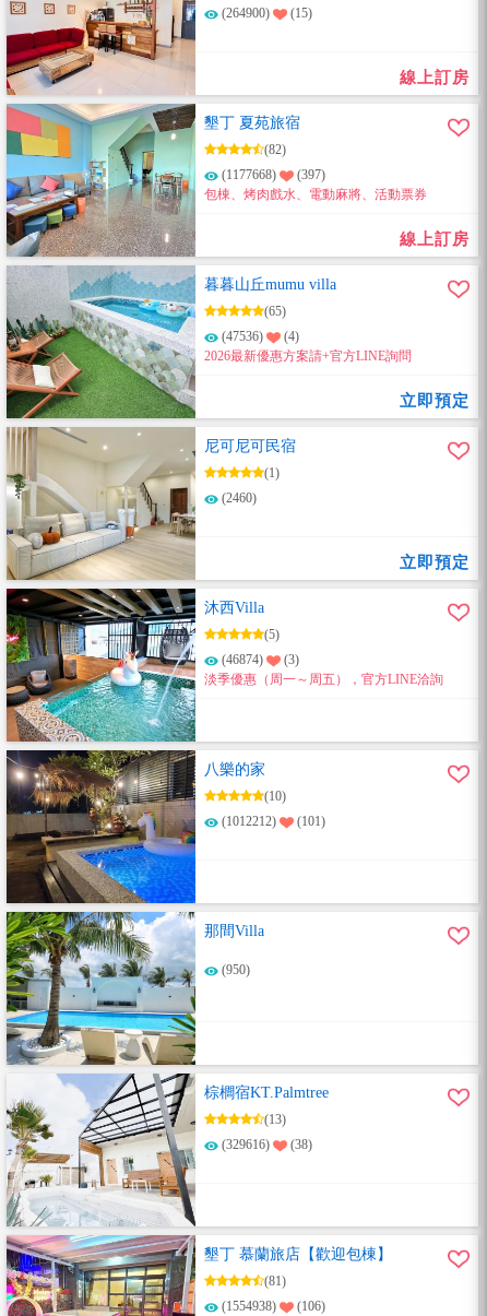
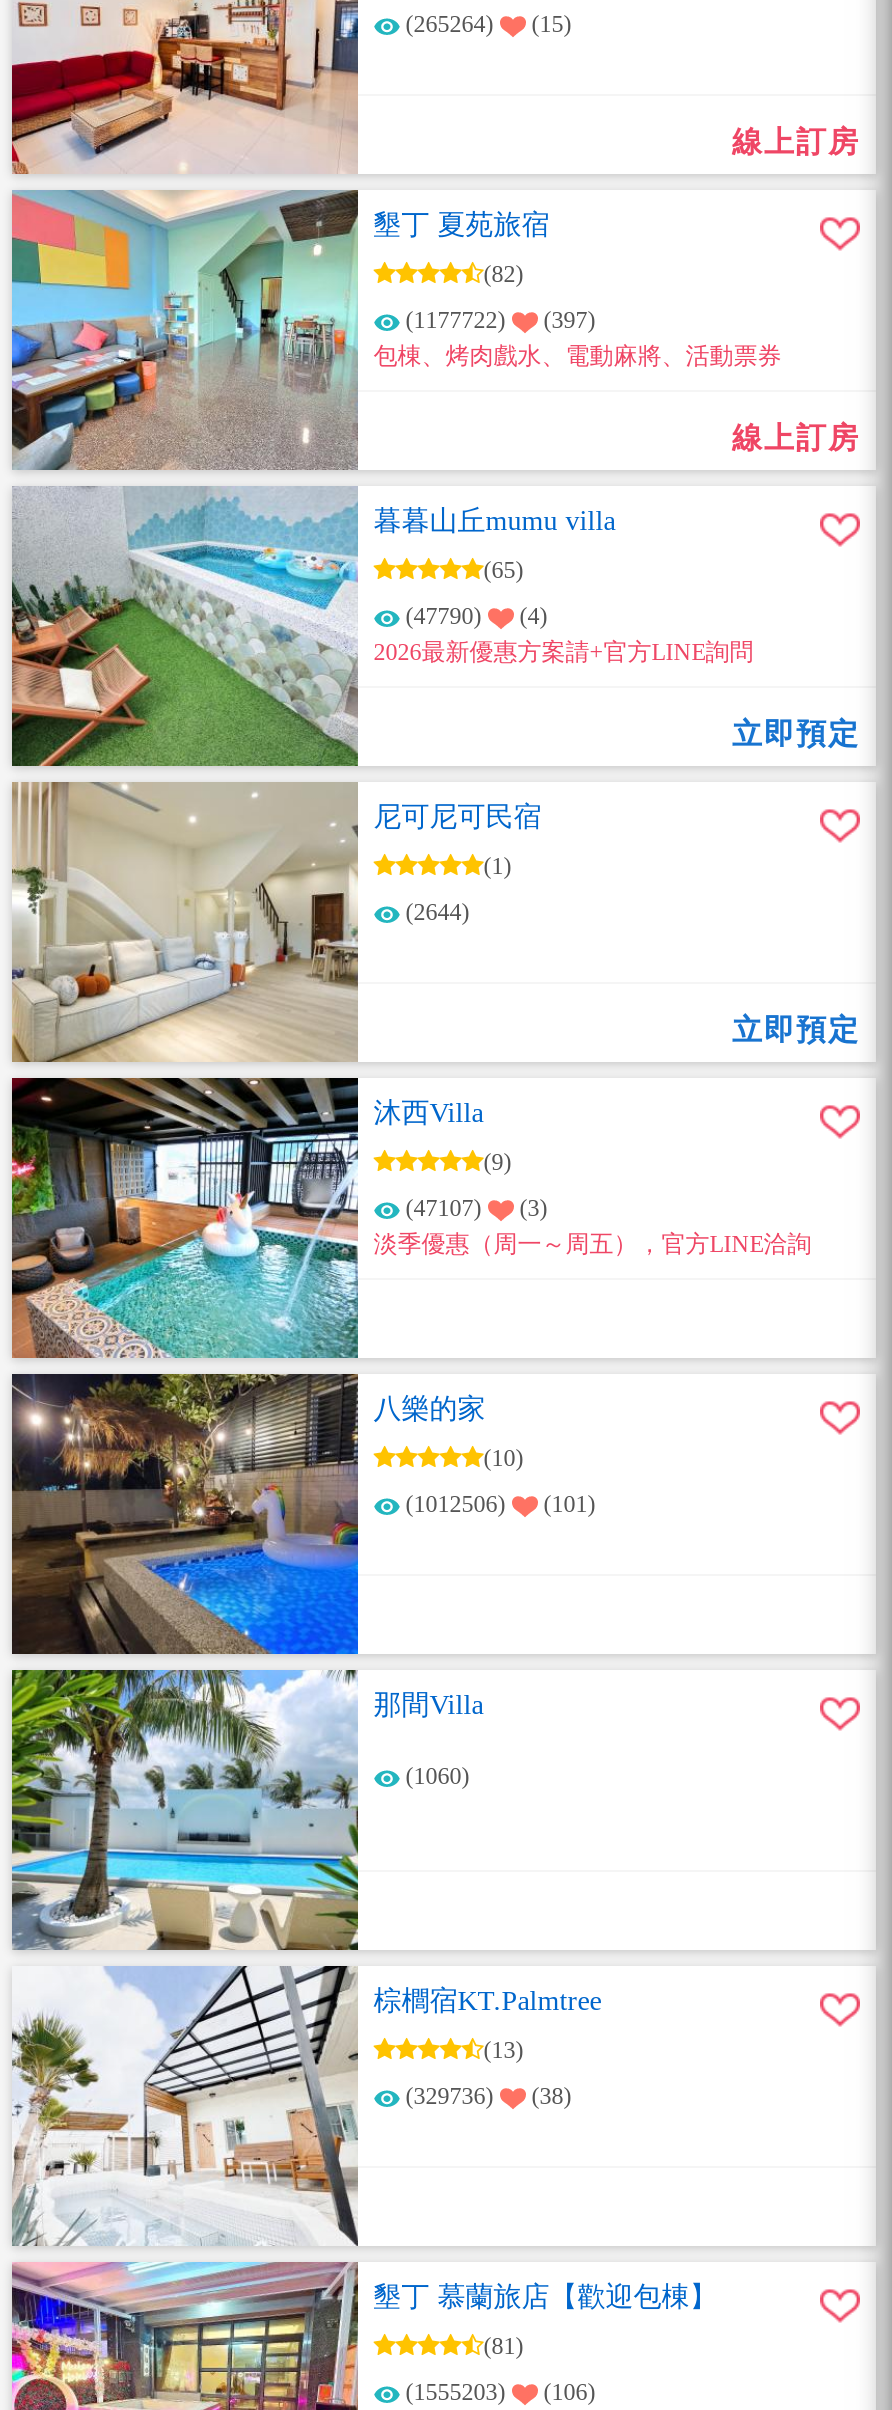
[221,6,312,21] (264900) (15) -> [406,10,572,38] (265264) (15)
[221,167,325,182] (1177668) (397) -> [406,306,596,334] (1177722) (397)
[221,329,299,344] (47536) (4) -> [406,602,548,630] (47790) (4)
[221,490,256,506] (2460) -> [406,898,470,926] (2644)
[264,627,279,642] (5) -> [484,1148,512,1176] (9)
[221,652,299,667] (46874) (3) -> [406,1194,548,1222] (47107) (3)
[221,814,325,829] (1012212) (101) -> [406,1490,596,1518] (1012506) (101)
[221,962,250,978] (950) -> [406,1762,470,1790] (1060)
[221,1137,312,1152] (329616) (38) -> [406,2082,572,2110] (329736) (38)
[221,1299,325,1314] (1554938) (106) -> [406,2378,596,2406] (1555203) (106)

